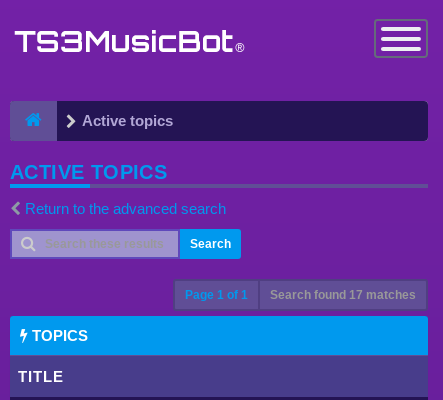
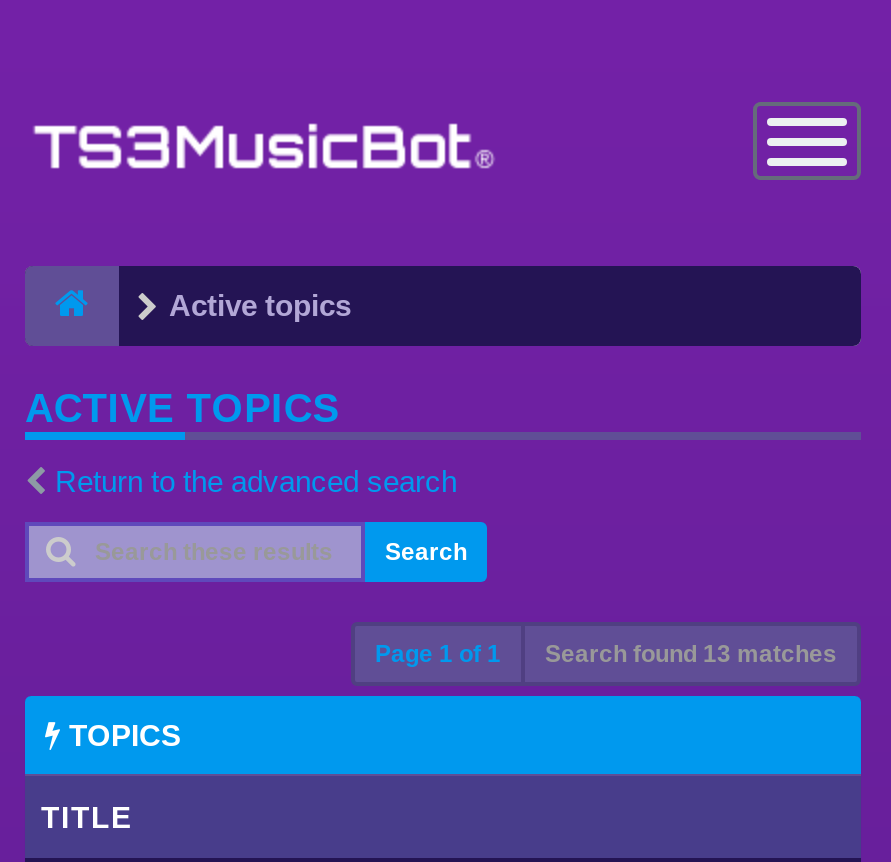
[270,288,416,302] Search found 17 matches -> [545,640,837,668] Search found 13 matches

